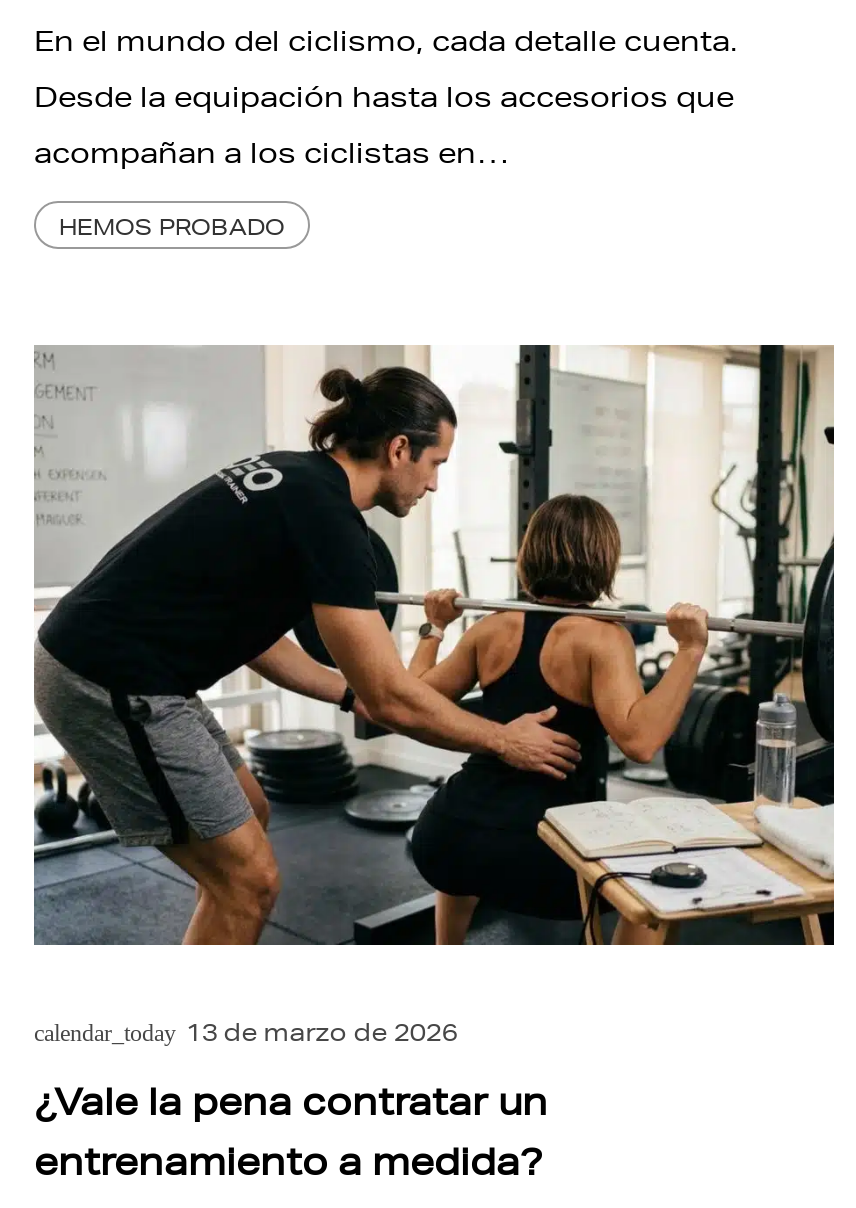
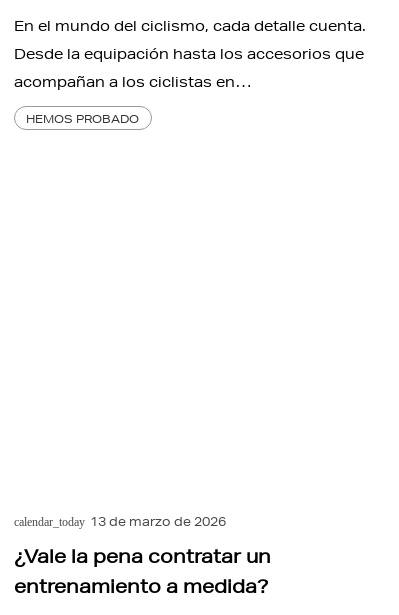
[32,343,836,947] [image] -> none

